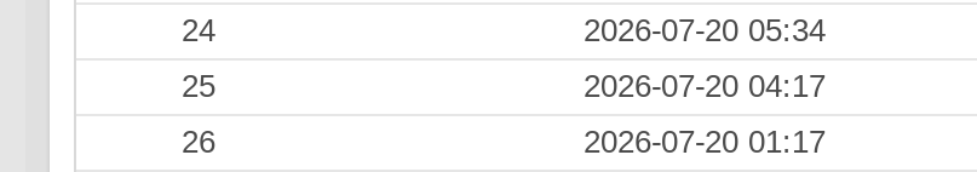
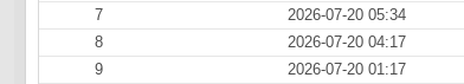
[182,12,215,48] 24 -> [95,6,103,24] 7
[182,68,215,104] 25 -> [95,33,103,51] 8
[182,124,215,160] 26 -> [95,60,103,78] 9

